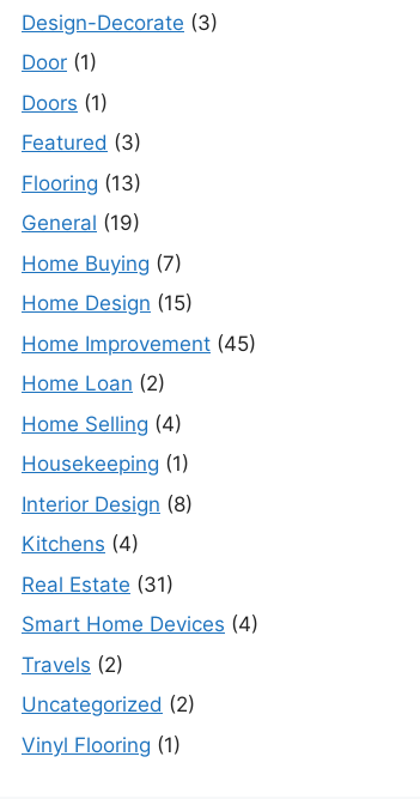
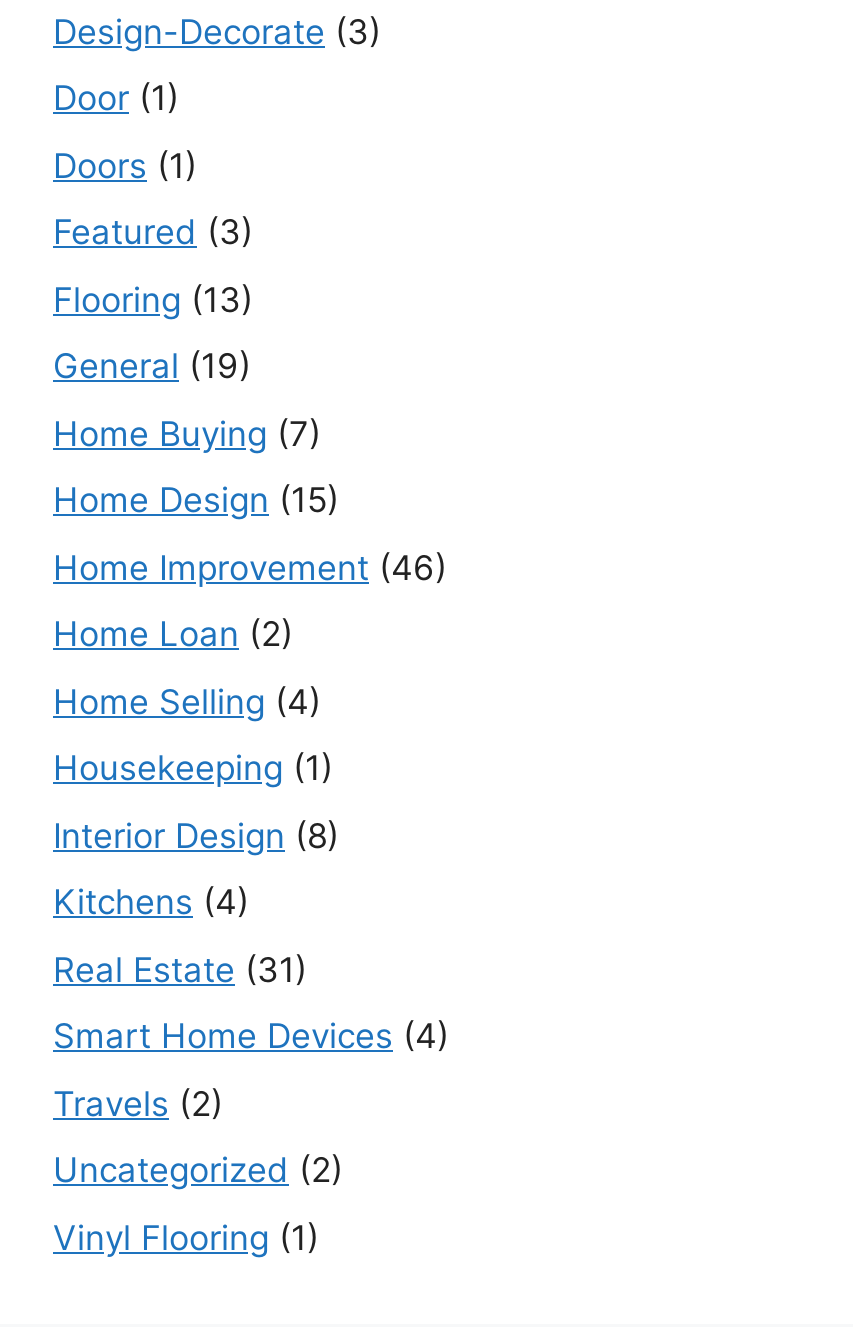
[22,332,256,356] Home Improvement (45) -> [53,547,447,587] Home Improvement (46)

